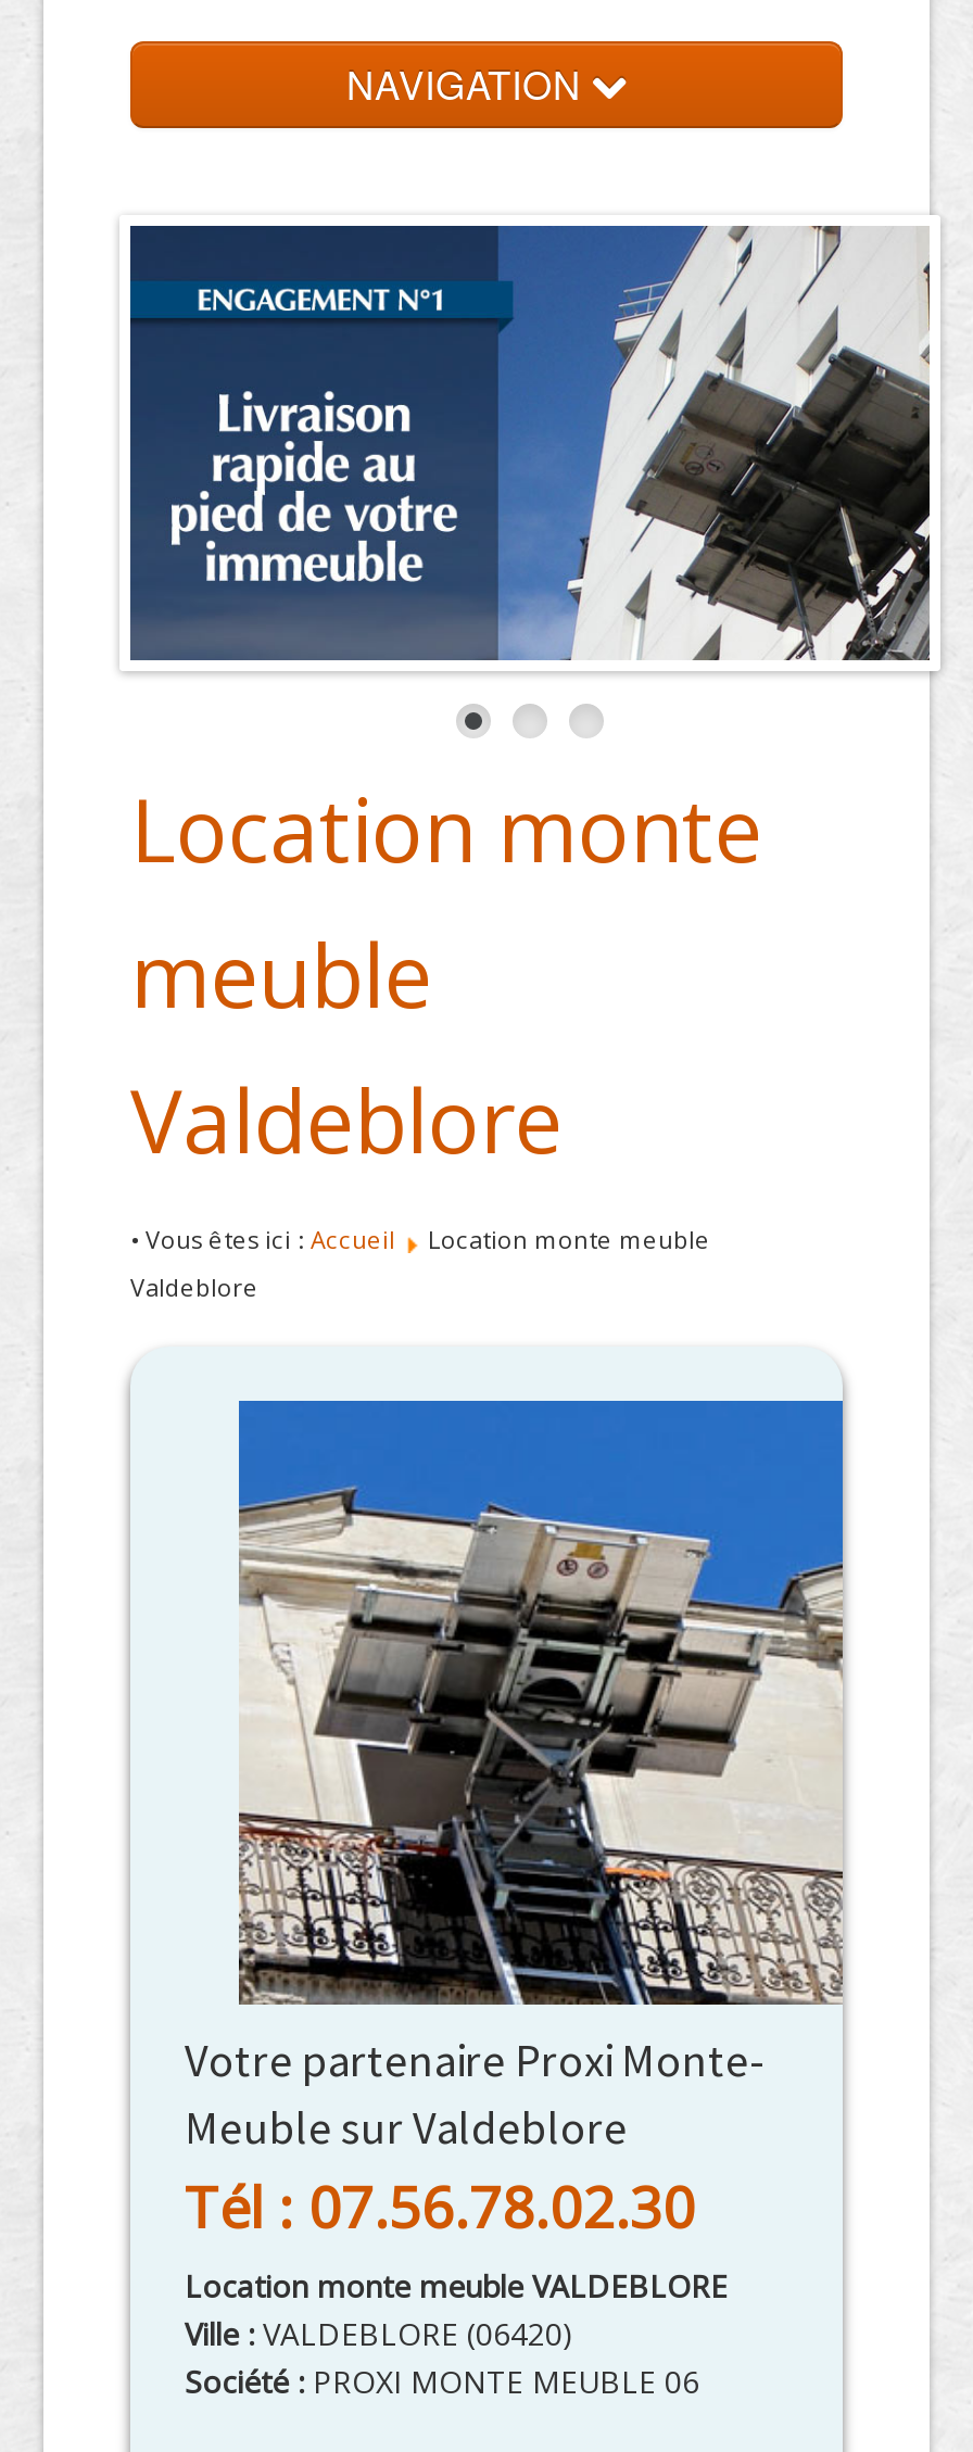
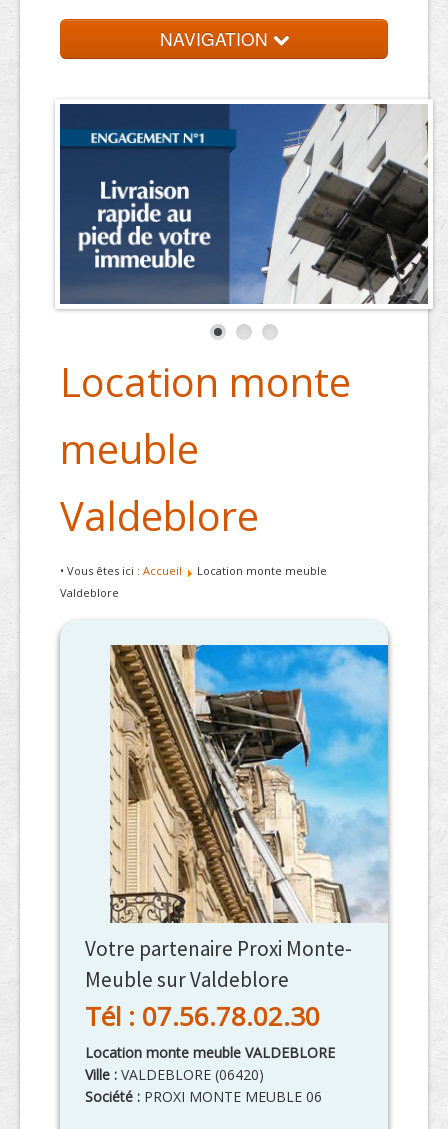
[237,1399,845,2007] [image] -> [109,644,389,924] [image]

